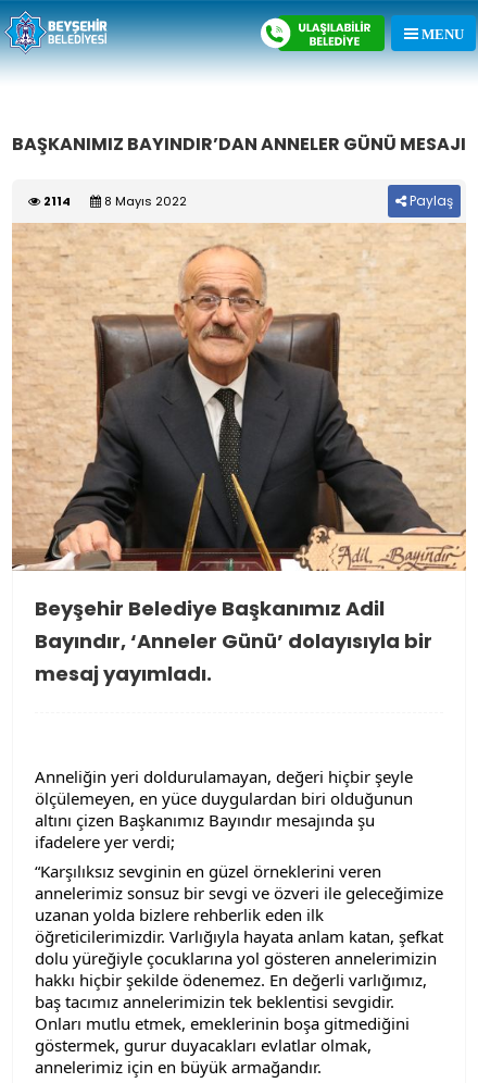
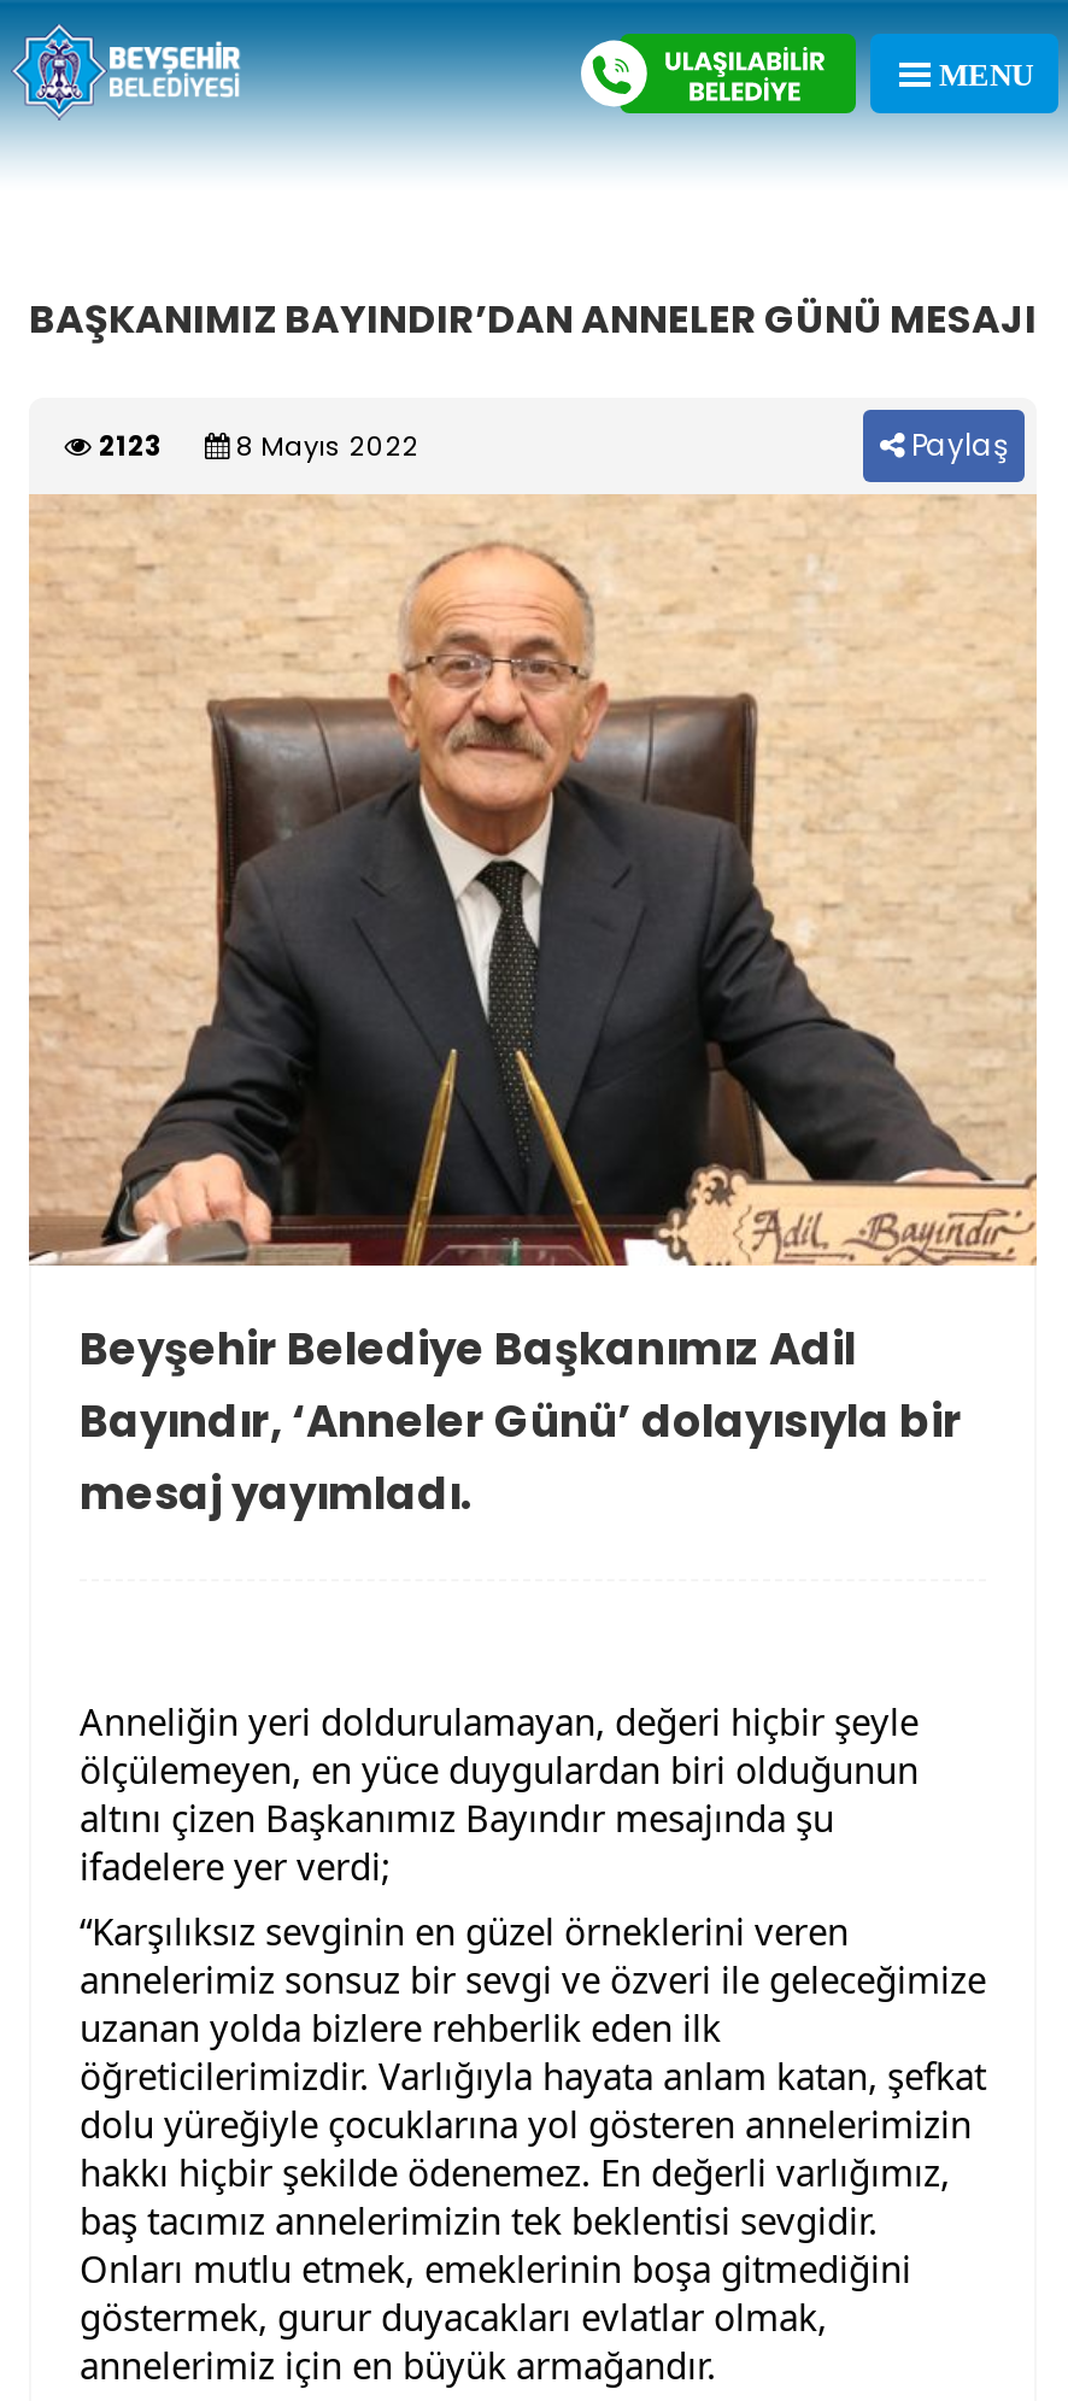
[43,192,187,210] 2114 8 Mayıs 2022 -> [99,427,419,465] 2123 8 Mayıs 2022

